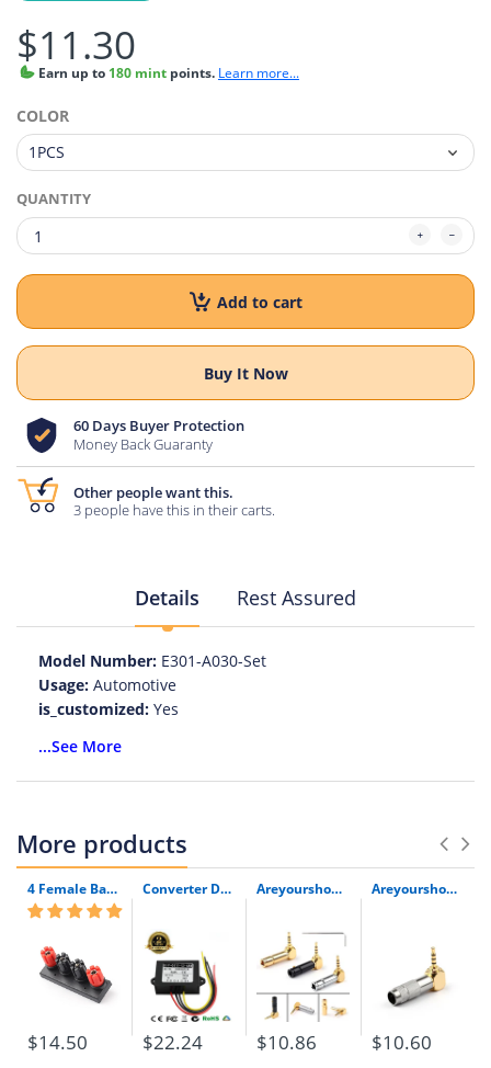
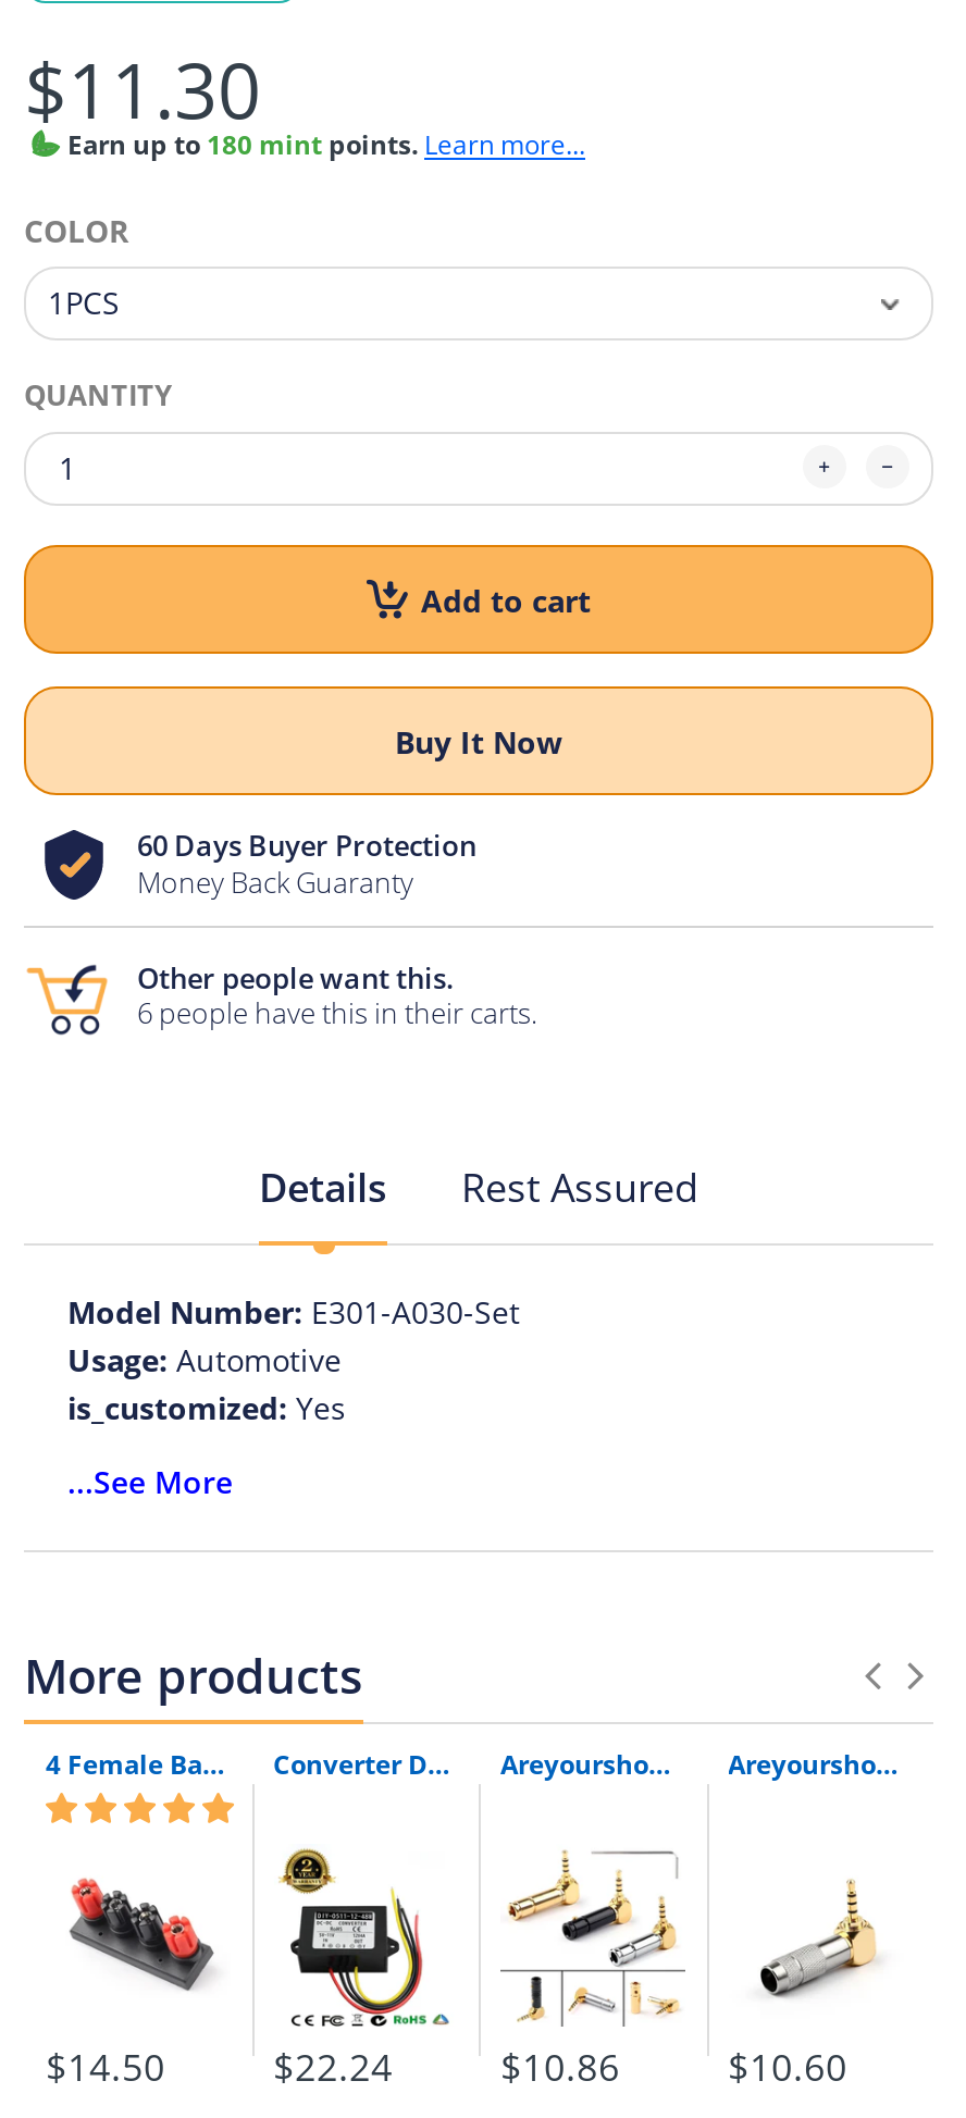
[18,476,275,522] [image] | 3 people have this in their carts. -> [26,946,537,1038] [image] | 6 people have this in their carts.

